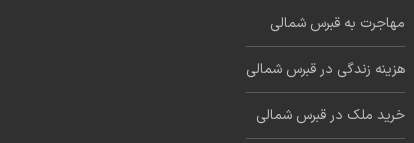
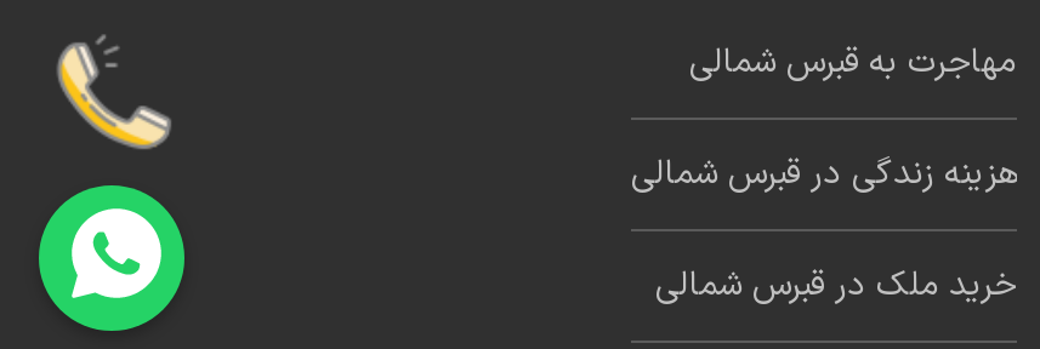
none -> [56,35,172,151] [image]
none -> [36,183,187,333] [image]

